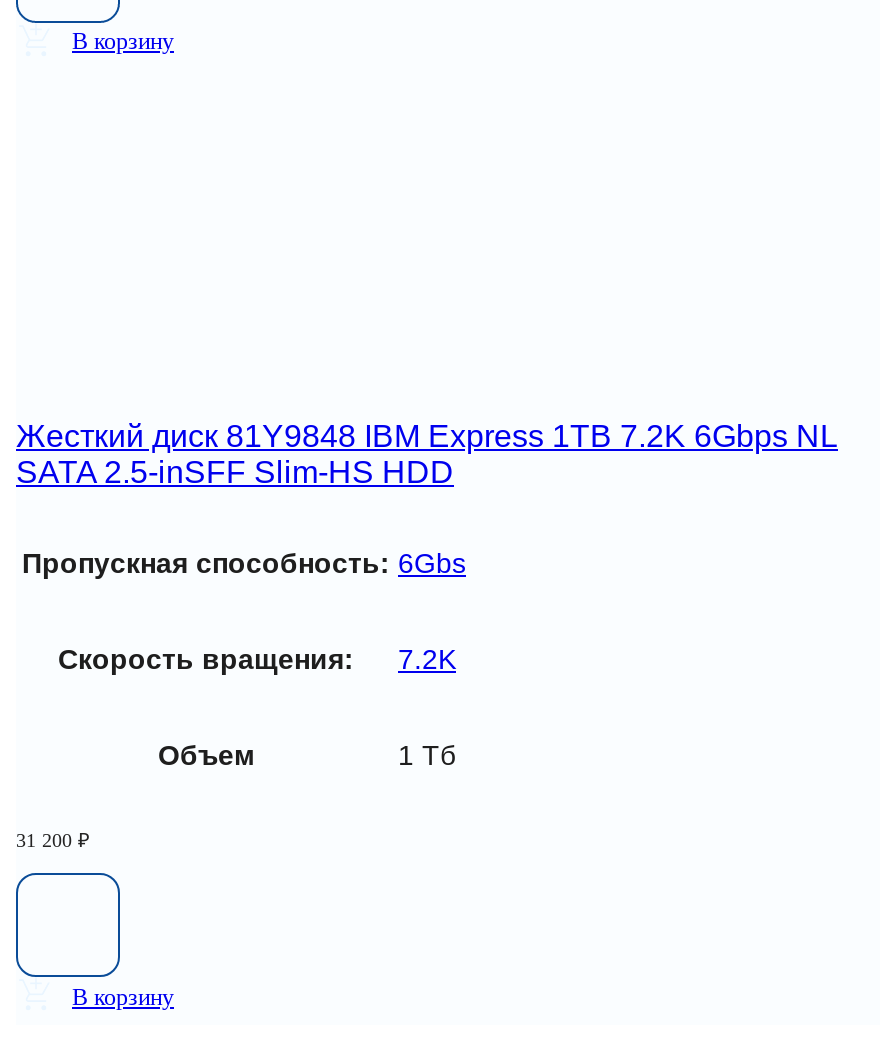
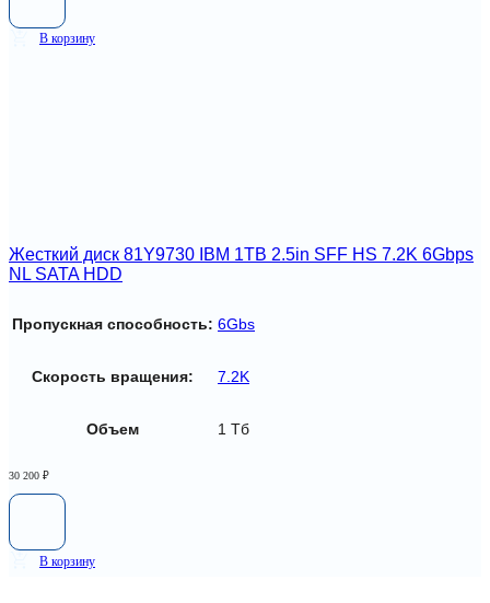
[16,420,838,490] Жесткий диск 81Y9848 IBM Express 1TB 7.2K 6Gbps NL | SATA 2.5-inSFF Slim-HS HDD -> [9,246,474,284] Жесткий диск 81Y9730 IBM 1TB 2.5in SFF HS 7.2K 6Gbps | NL SATA HDD
[16,829,90,851] 31 200 ₽ -> [9,470,49,482] 30 200 ₽

